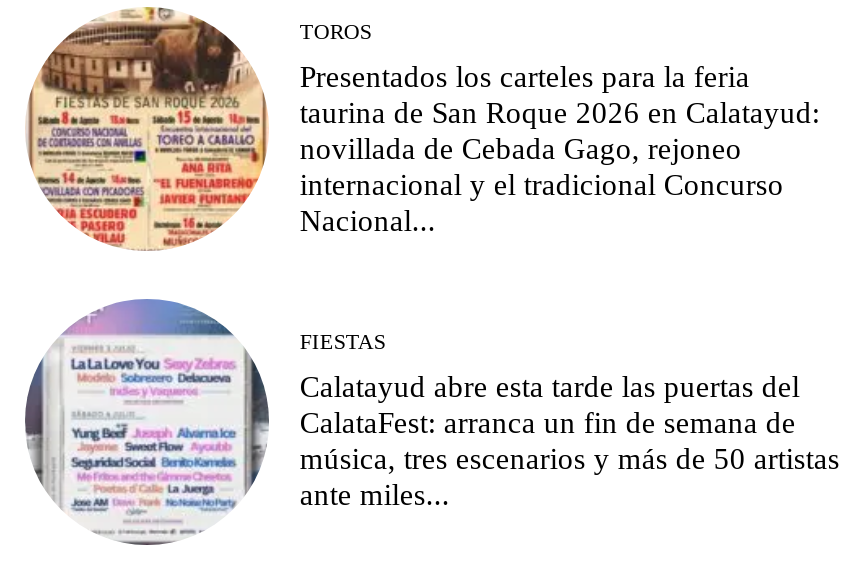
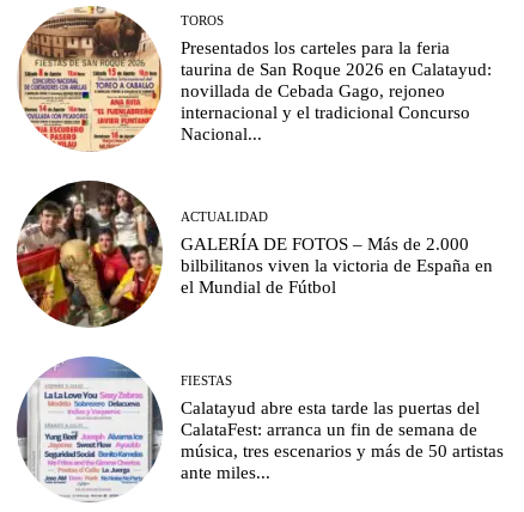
none -> [17,179,493,327] [image] | ACTUALIDAD | GALERÍA DE FOTOS – Más de 2.000 | bilbilitanos viven la victoria de España en | el Mundial de Fútbol

